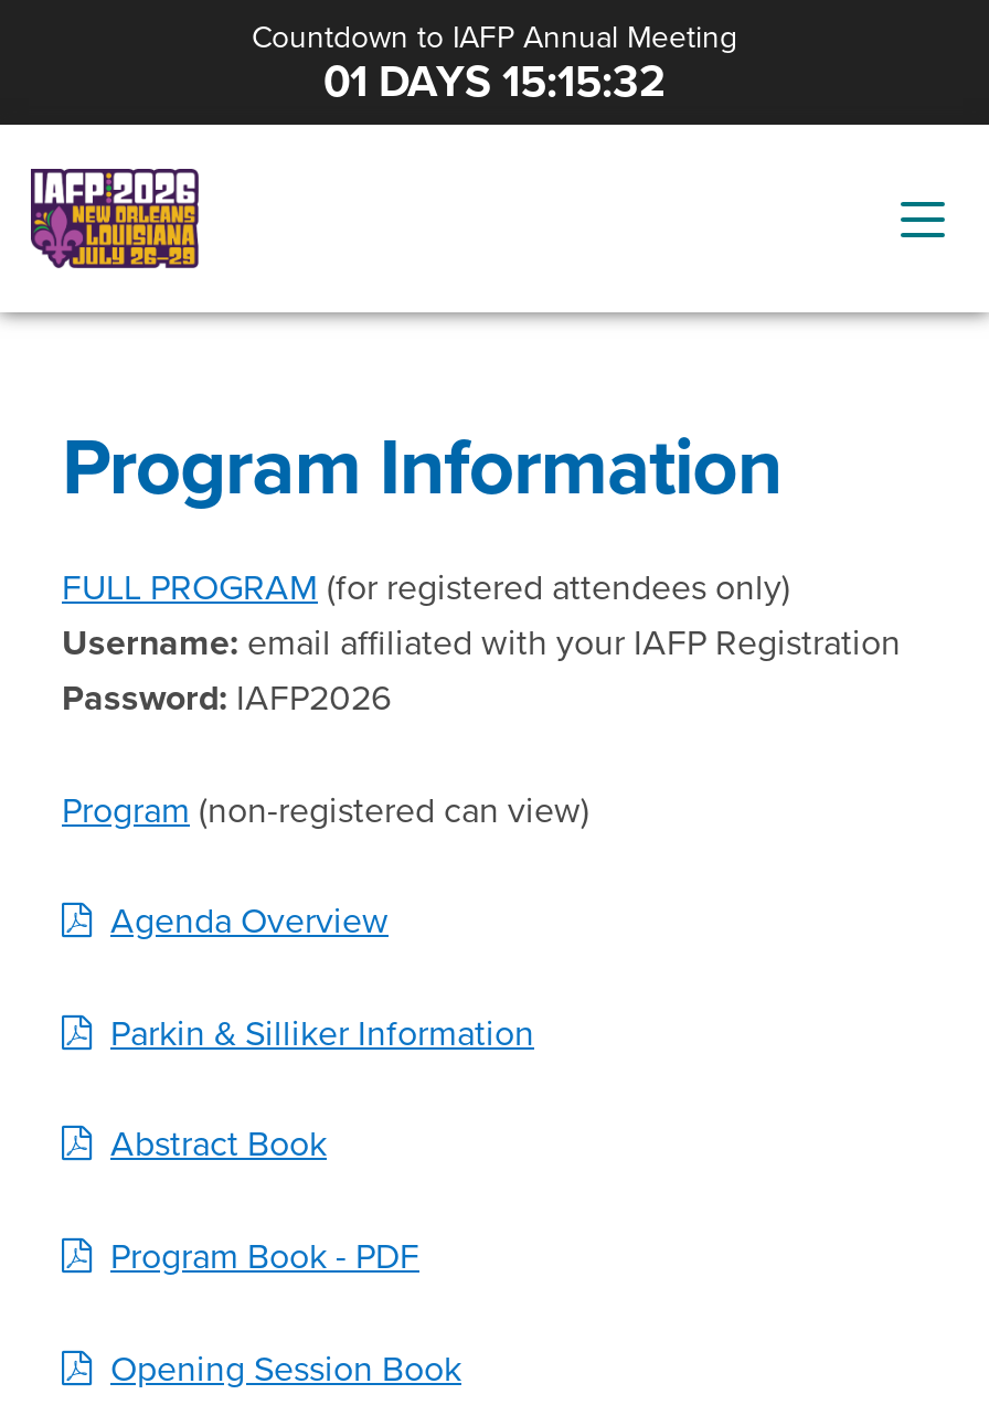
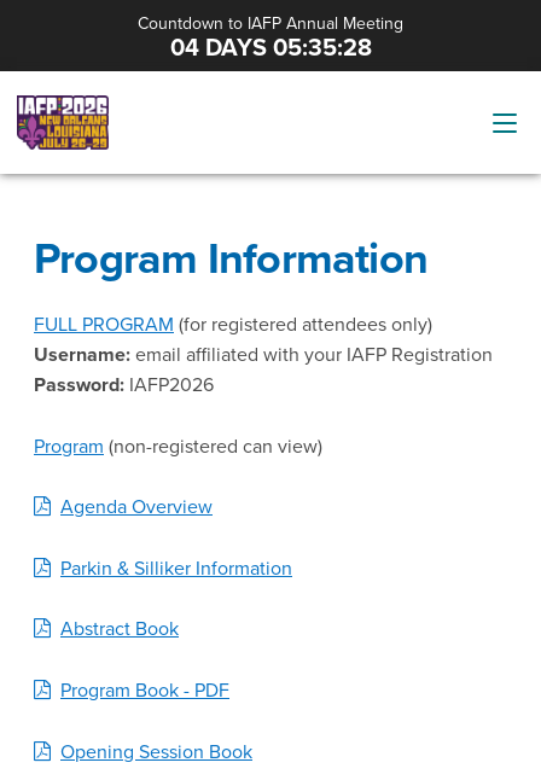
[323,47,666,114] 01 DAYS 15:15:32 -> [170,29,371,64] 04 DAYS 05:35:28

